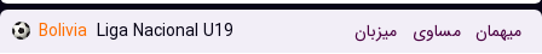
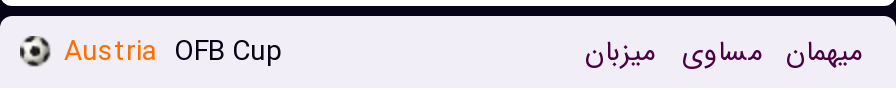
[39,18,233,44] Bolivia Liga Nacional U19 -> [64,30,282,74] Austria OFB Cup

